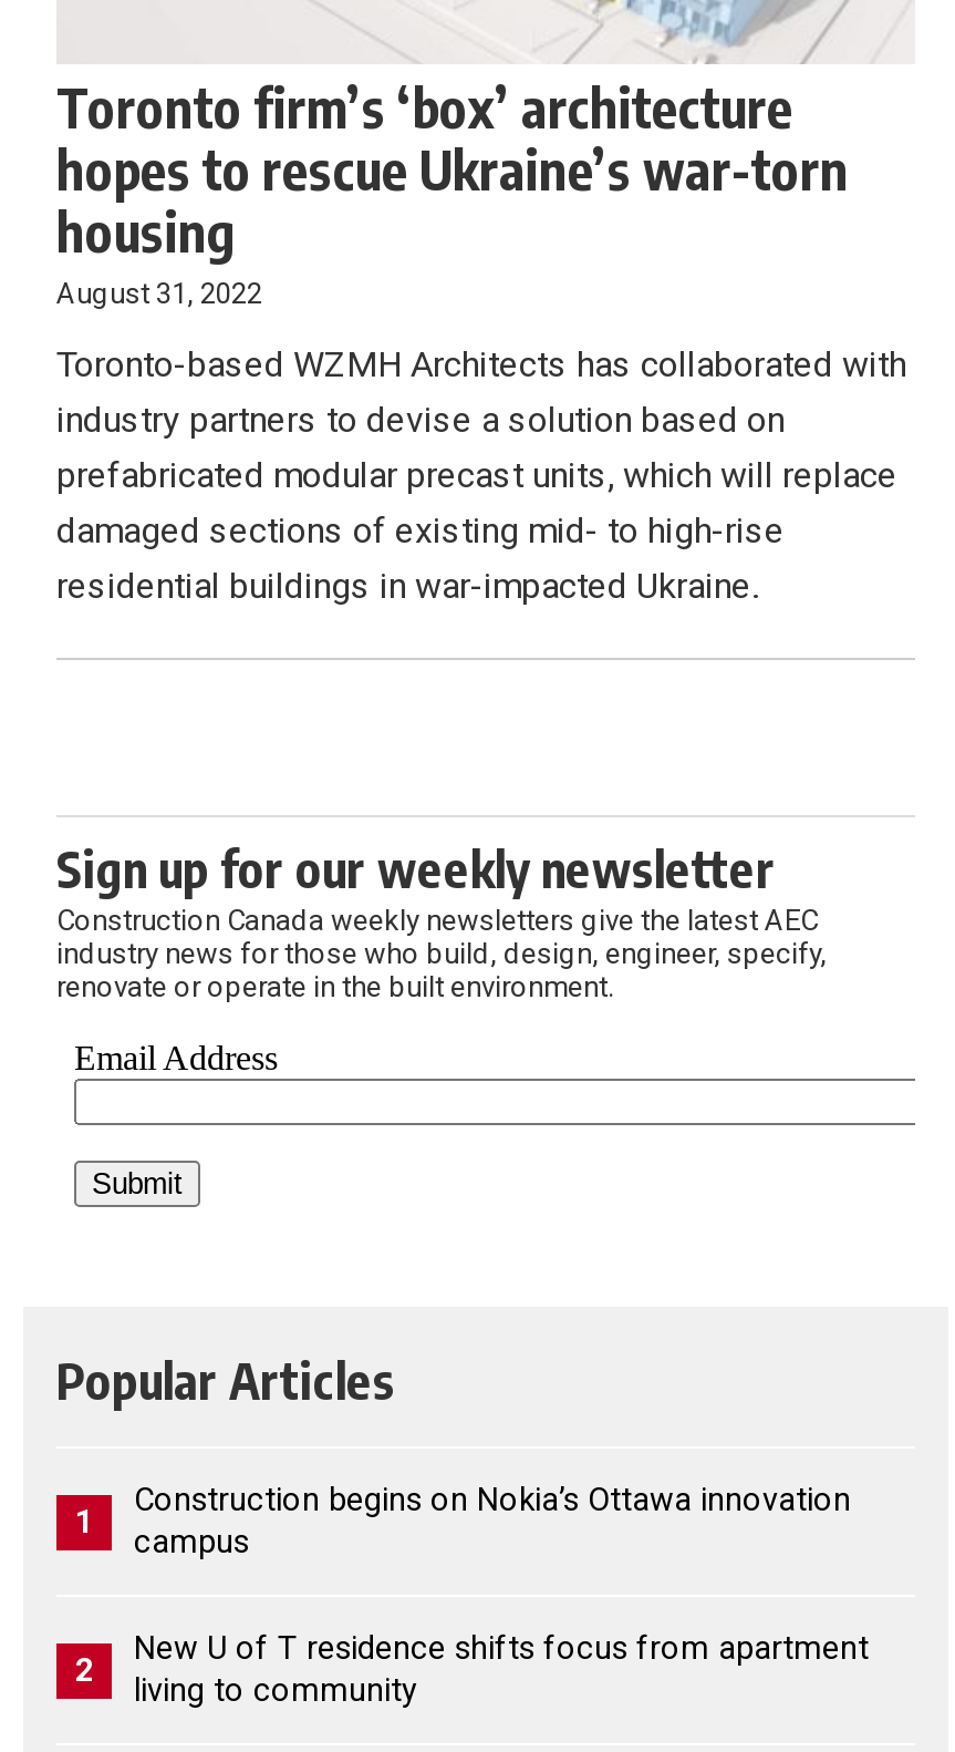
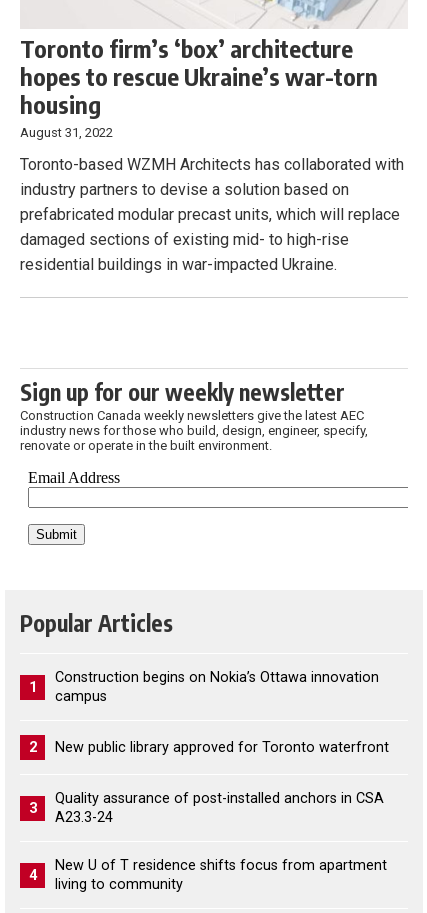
none -> [28,800,36,817] 3
none -> [28,790,384,884] Quality assurance of post-installed anchors in CSA | A23.3-24 | 4
none -> [55,739,389,756] New public library approved for Toronto waterfront

